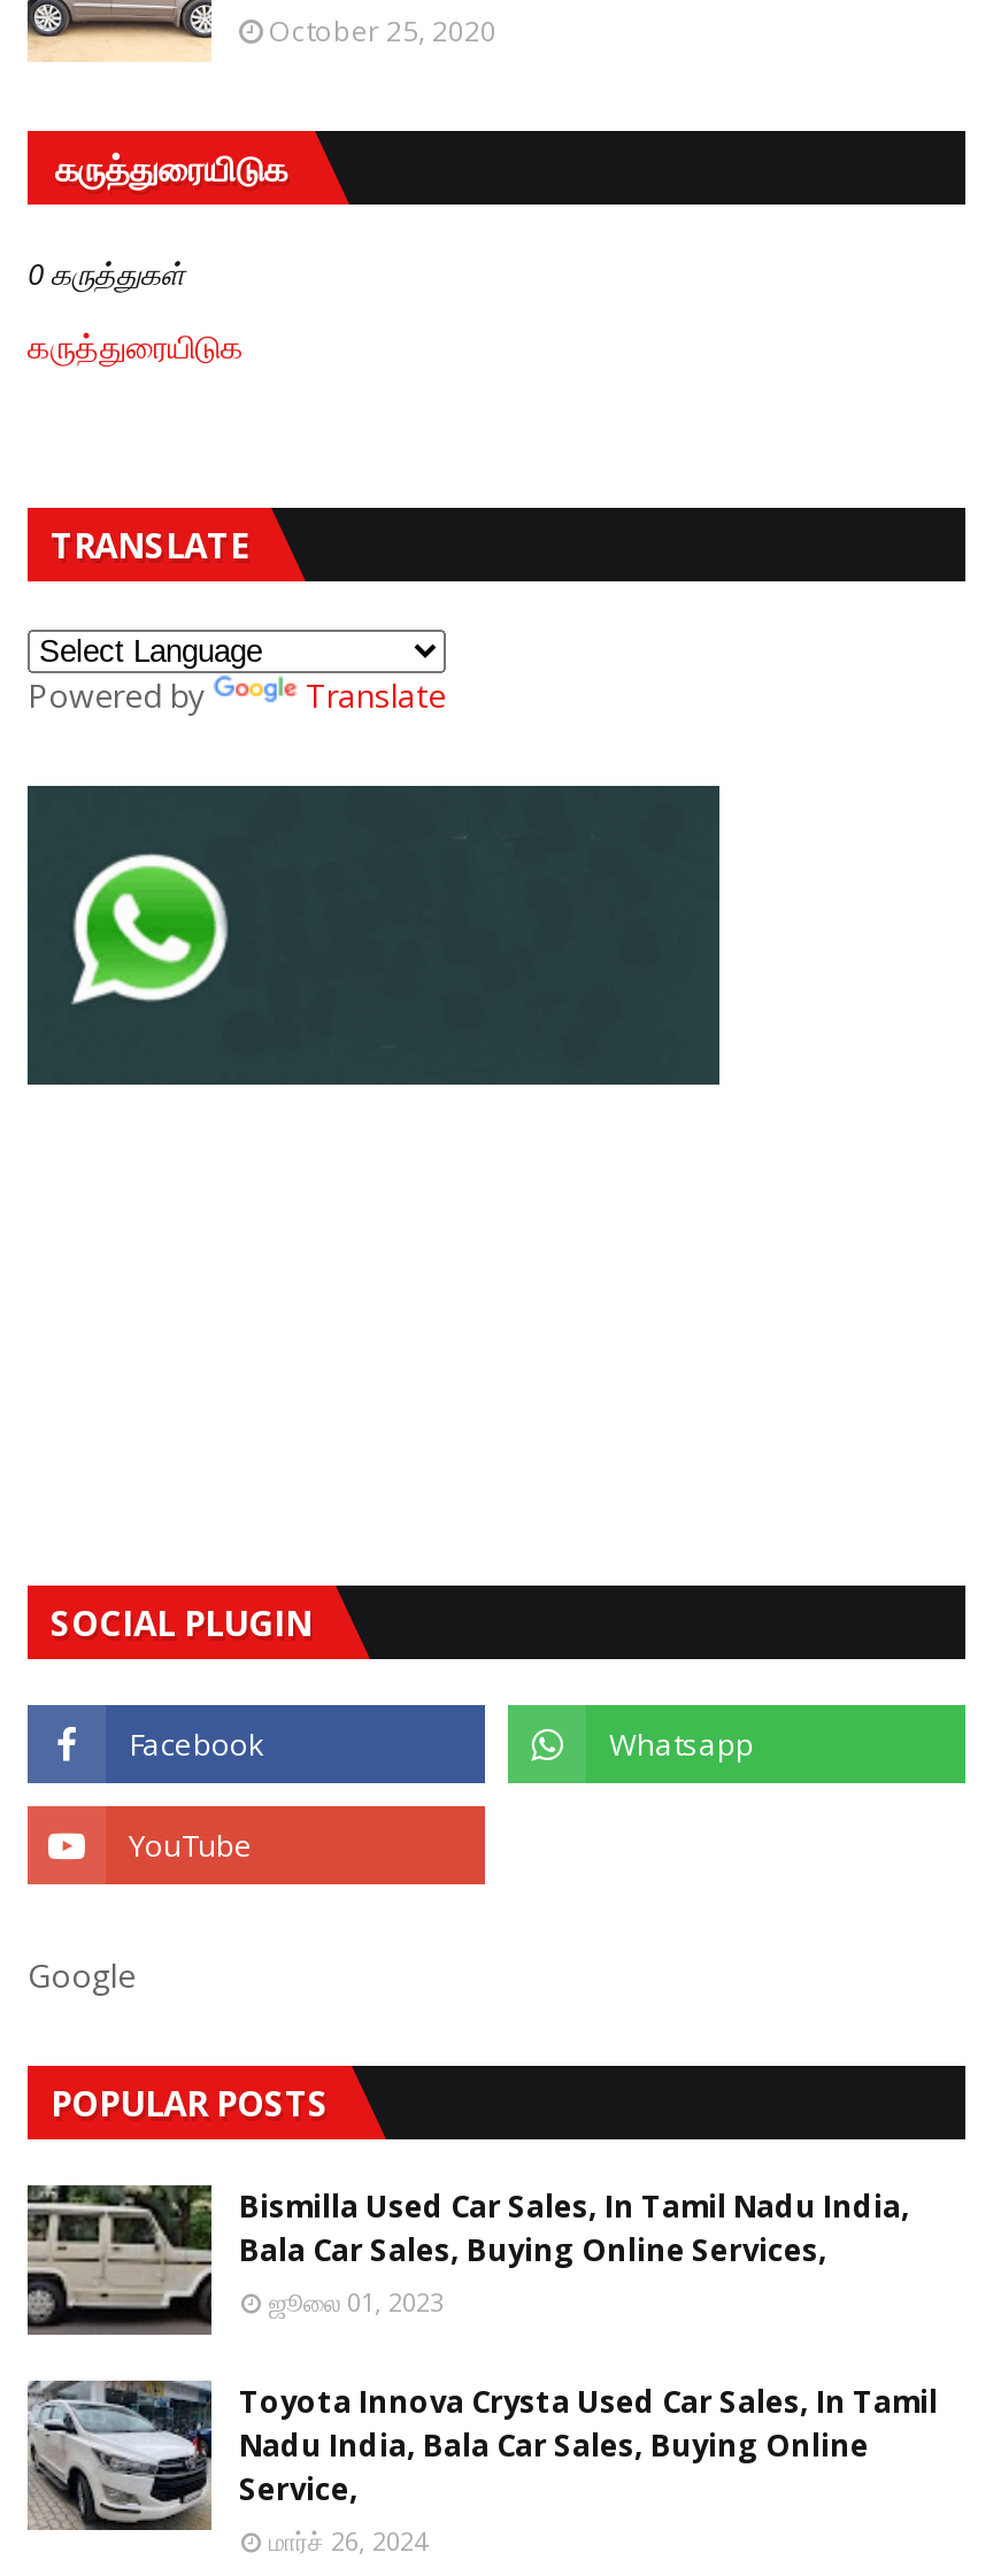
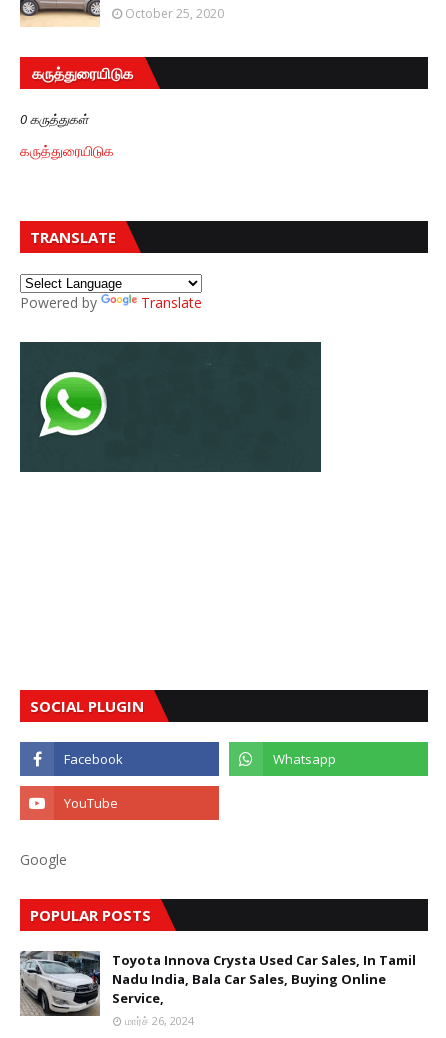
[28,2183,910,2335] [image] | Bismilla Used Car Sales, In Tamil Nadu India, | Bala Car Sales, Buying Online Services, | ஜூலை 01, 2023 -> none

